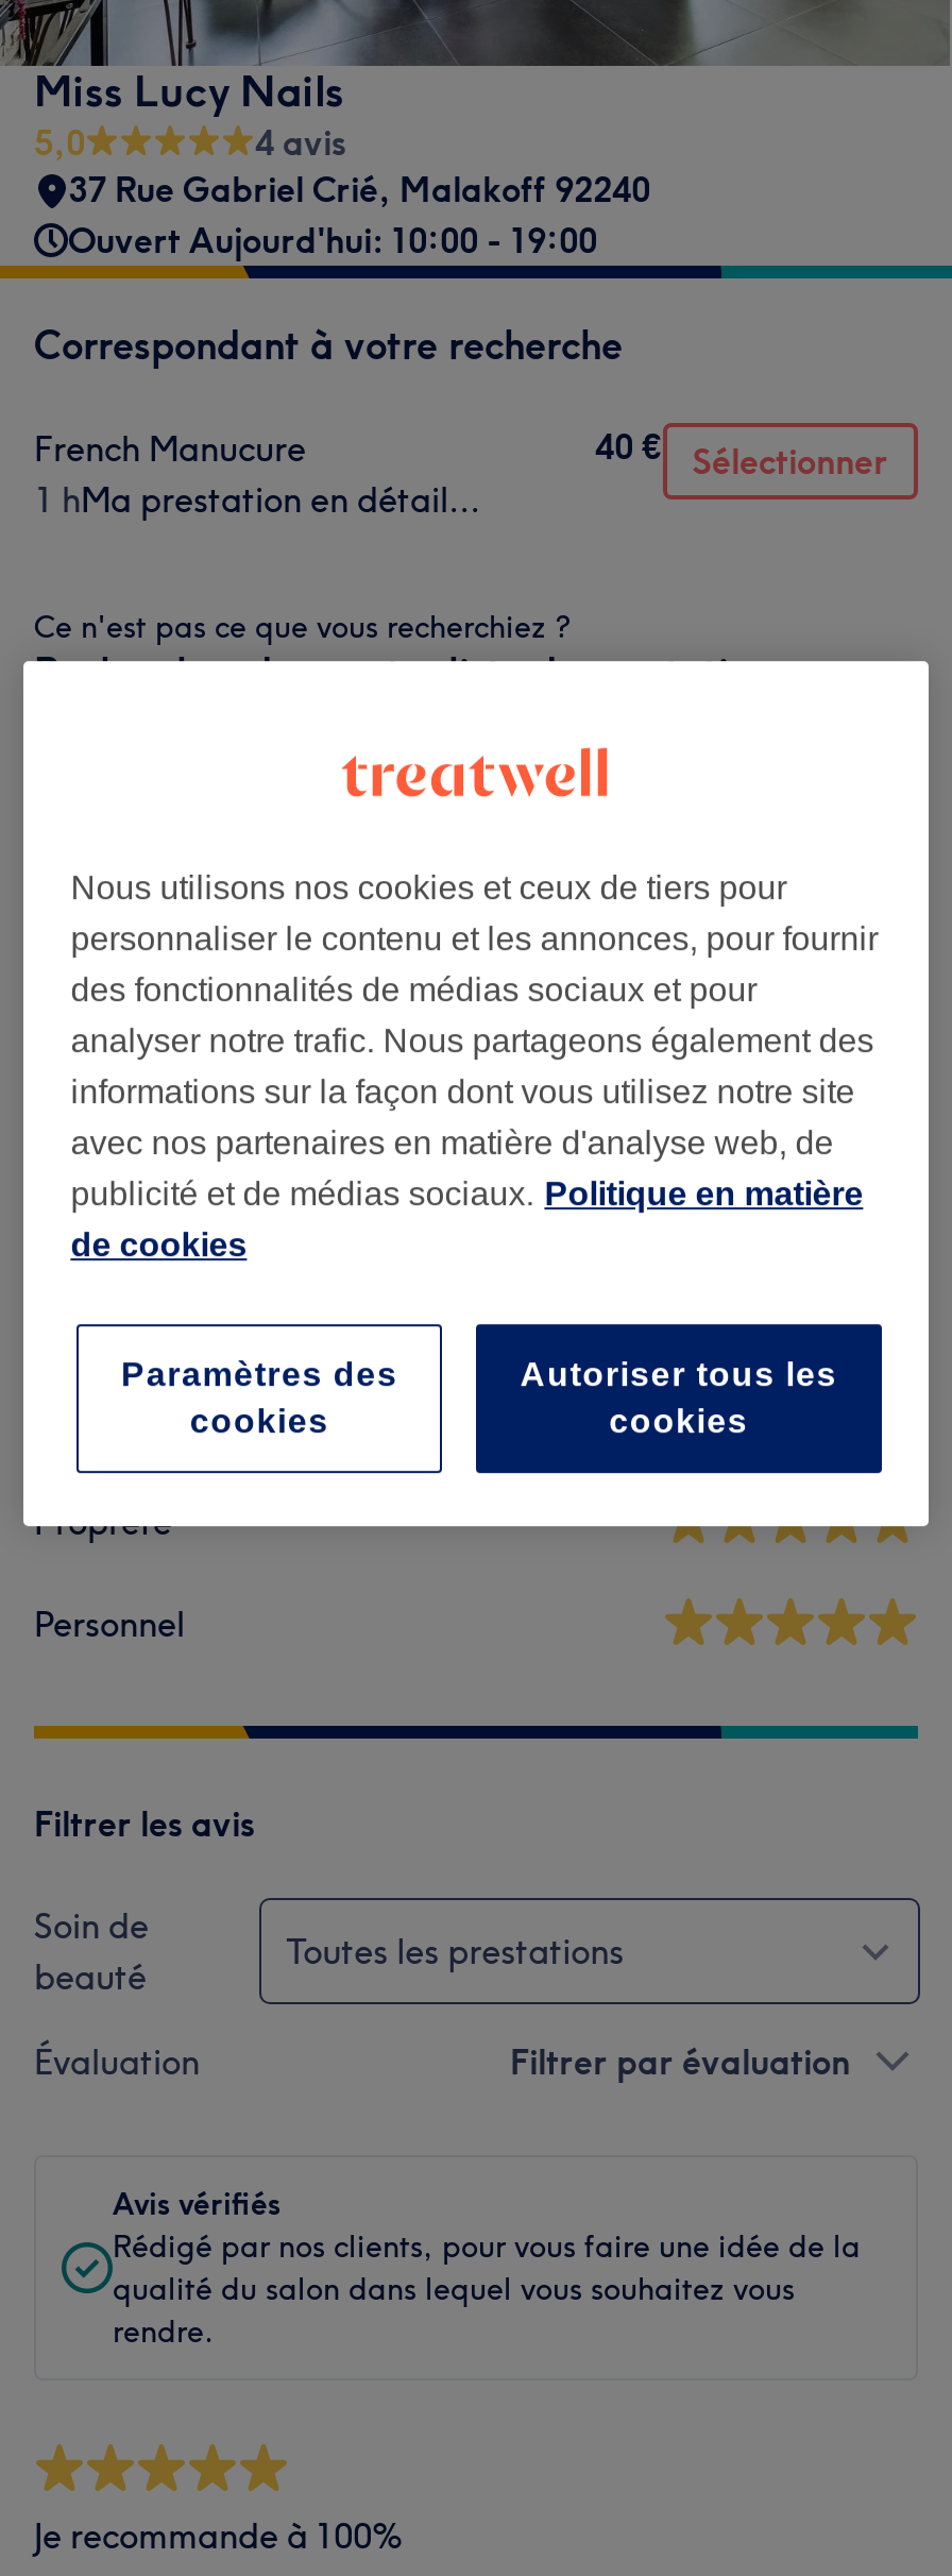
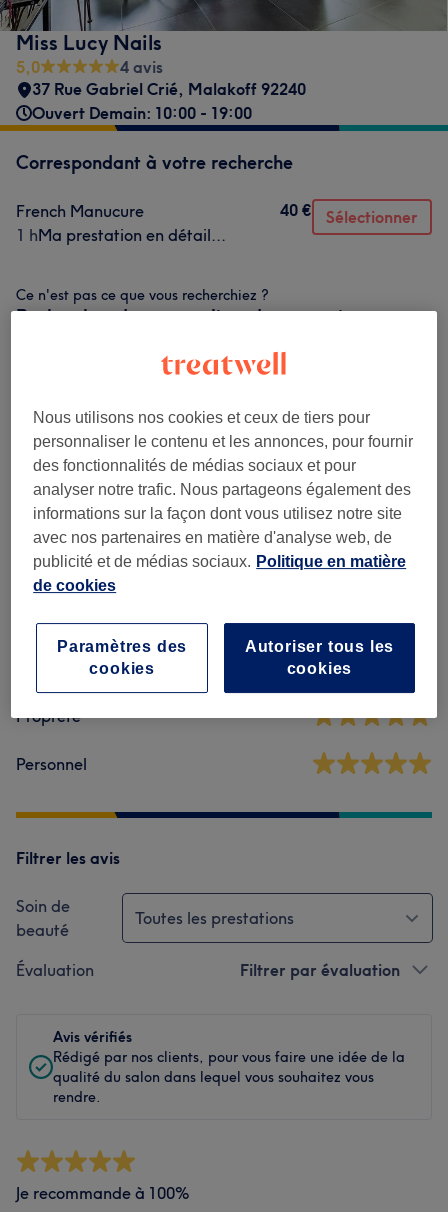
[68,219,597,261] Ouvert Aujourd'hui: 10:00 - 19:00 -> [32,103,252,123] Ouvert Demain: 10:00 - 19:00

